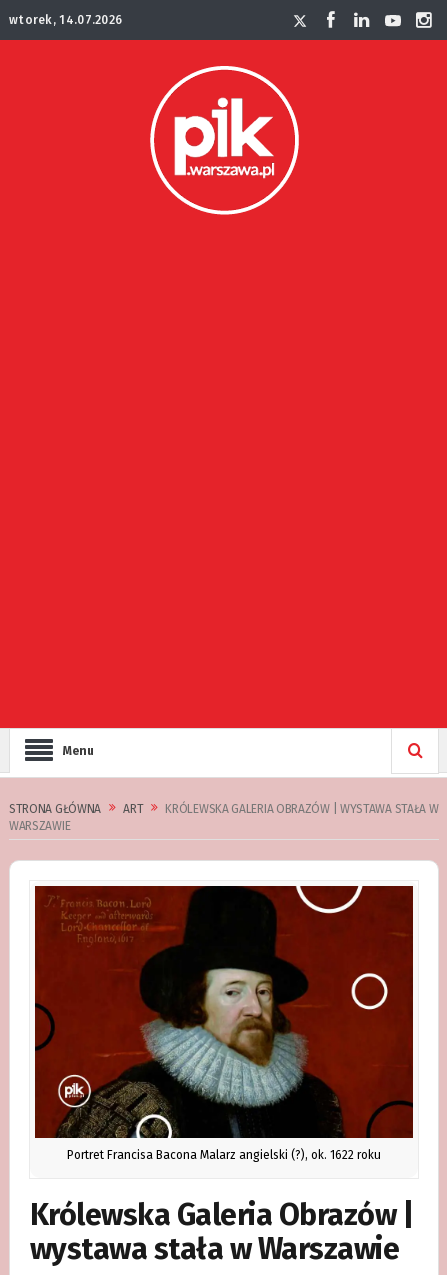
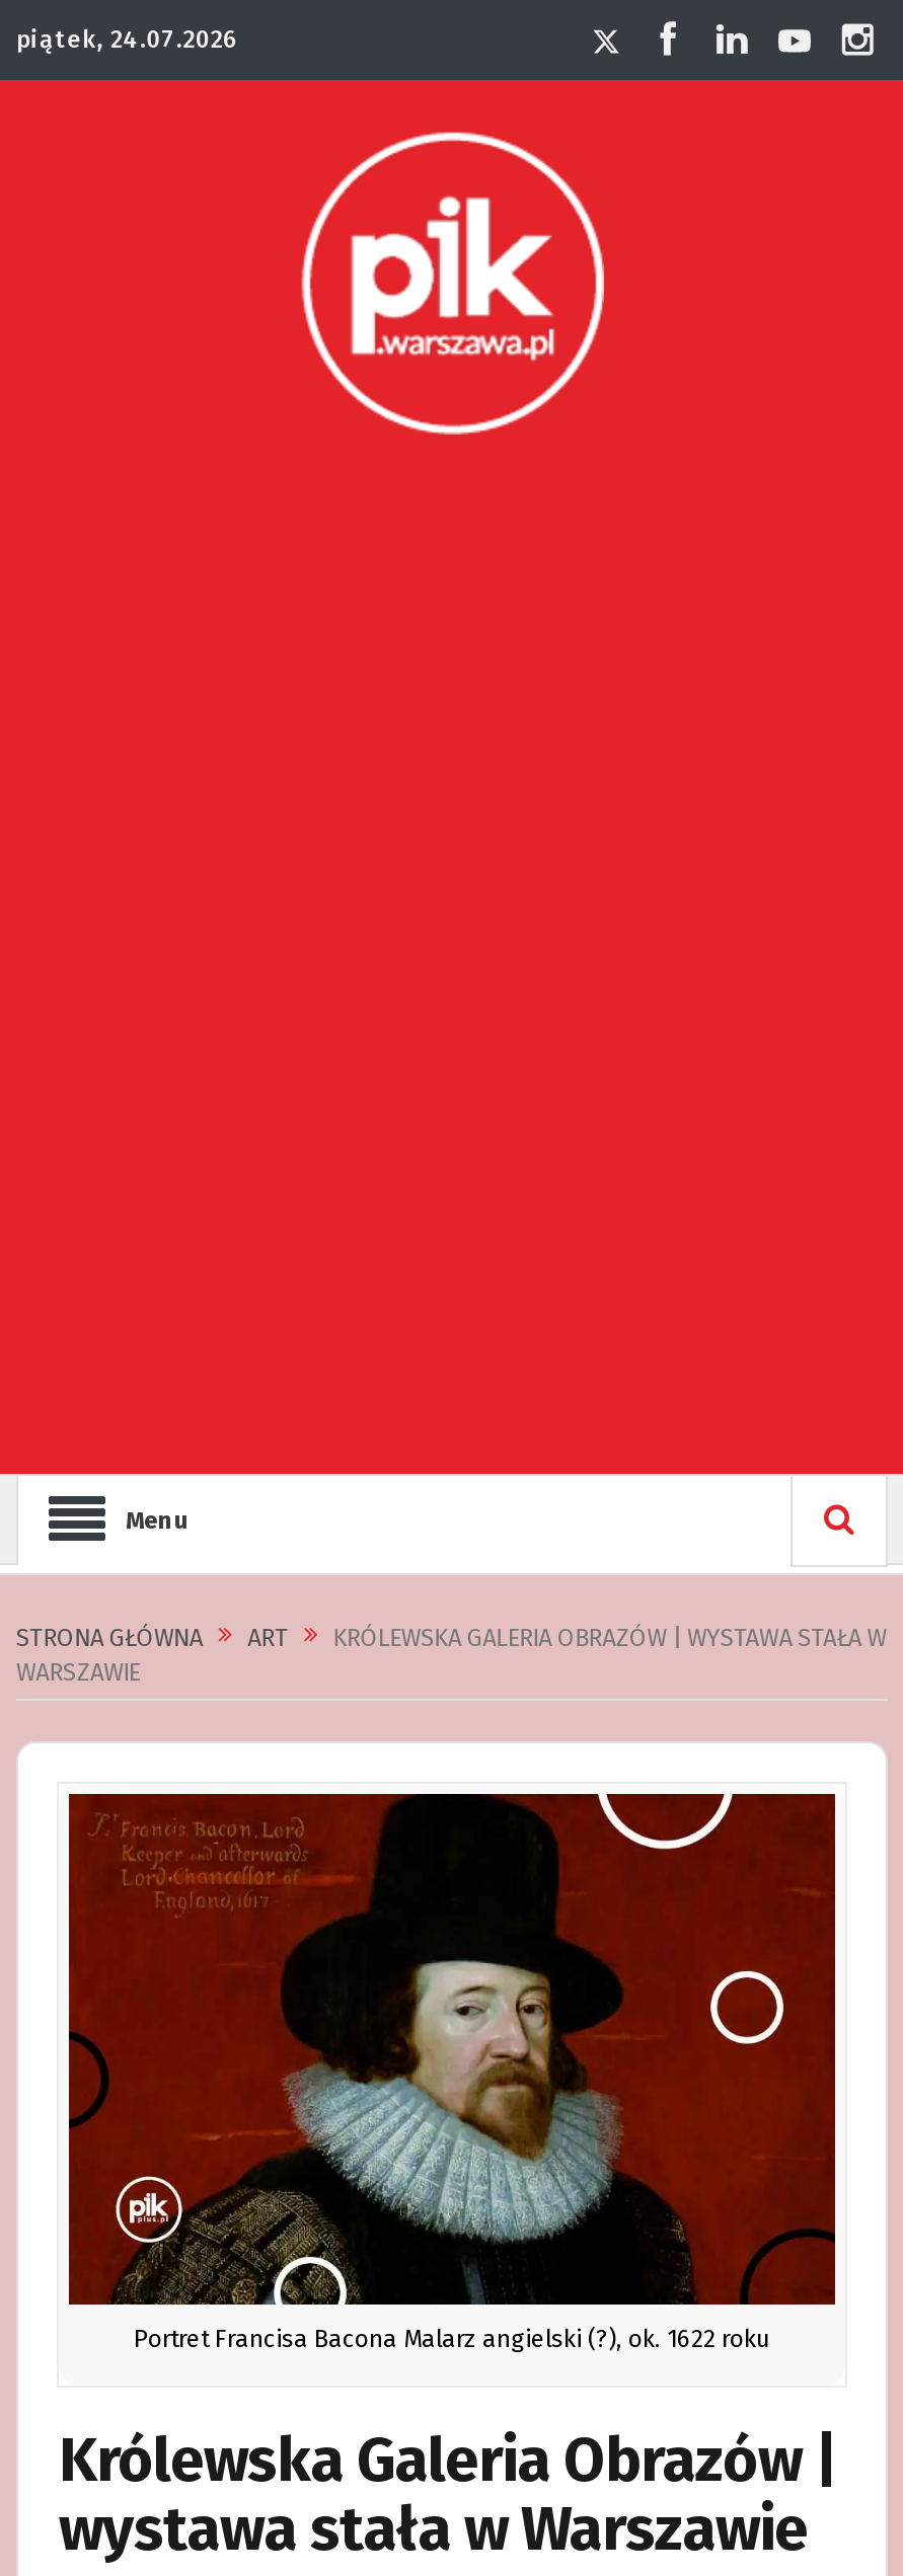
[9,13,122,27] wtorek, 14.07.2026 -> [16,25,238,54] piątek, 24.07.2026

